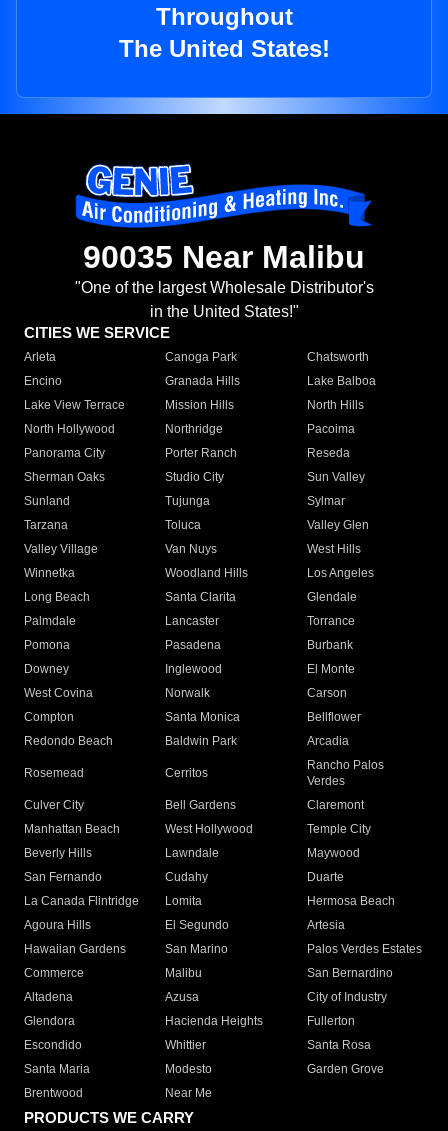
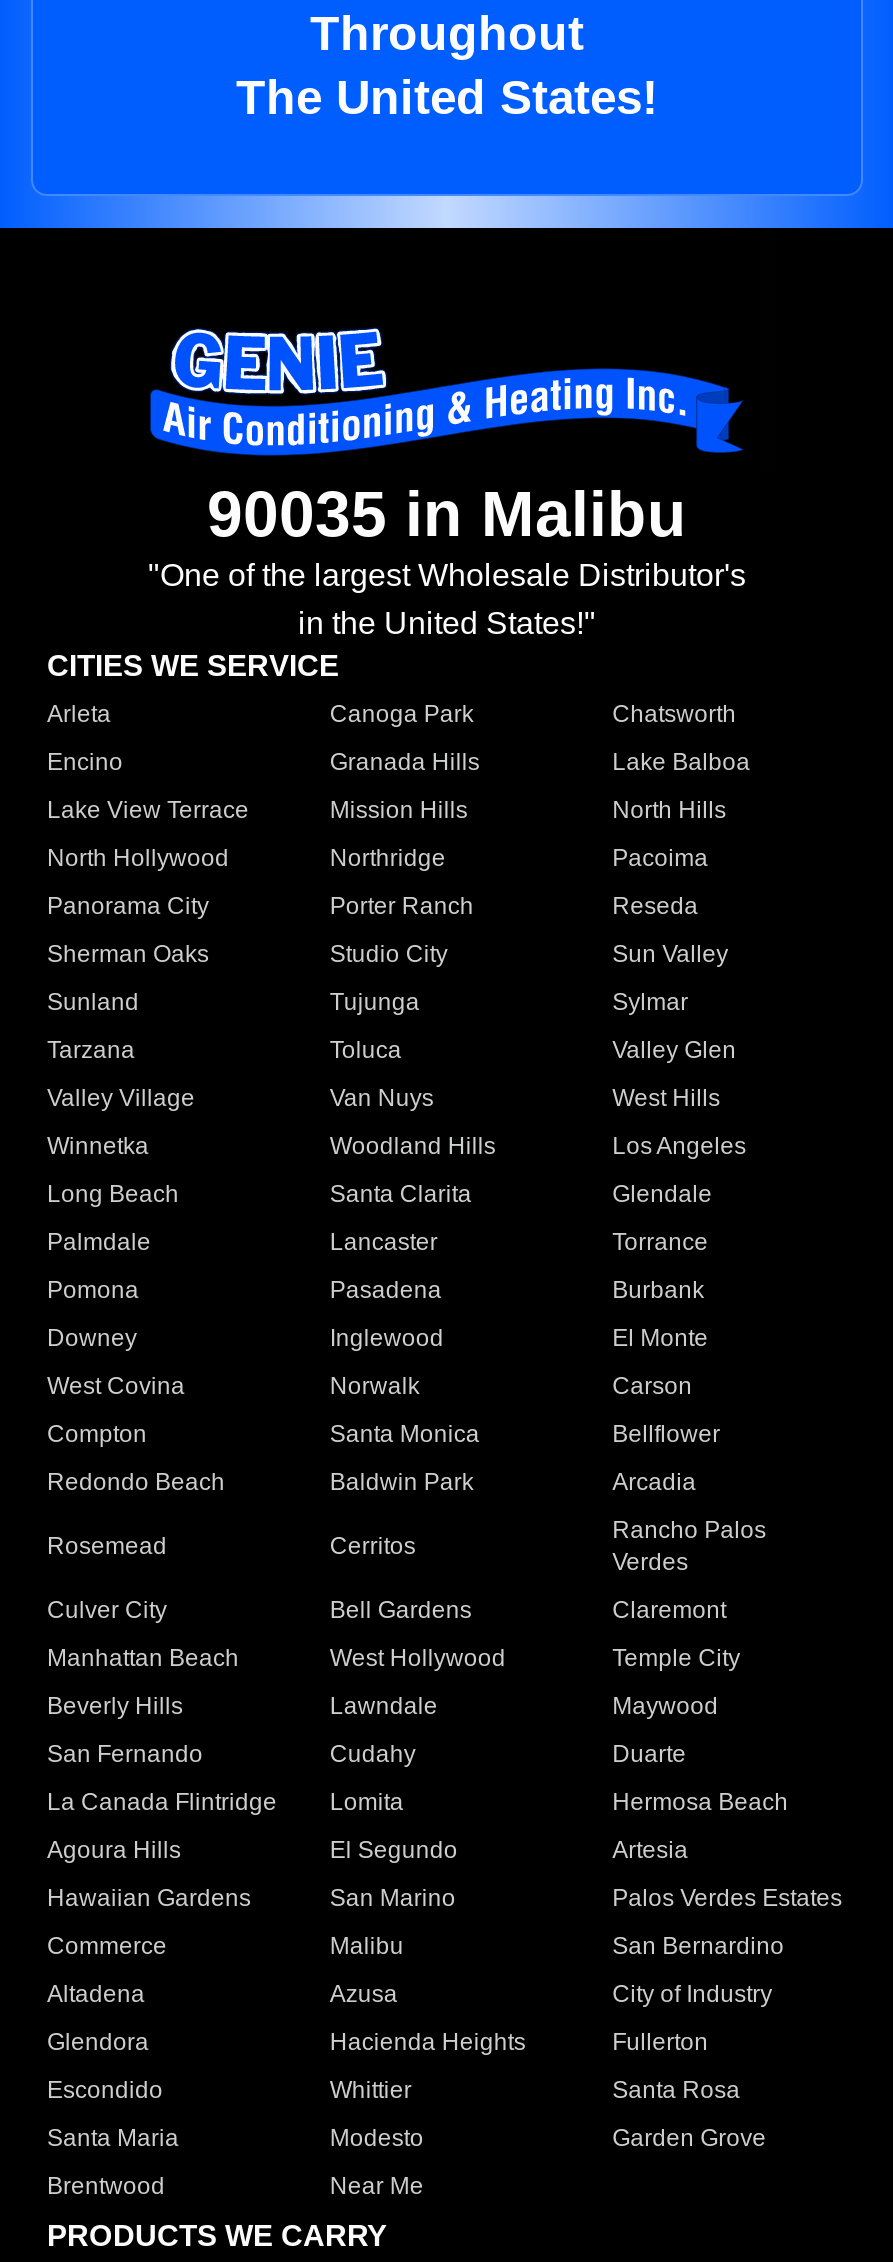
[83,239,365,275] 90035 Near Malibu -> [207,479,687,551] 90035 in Malibu

